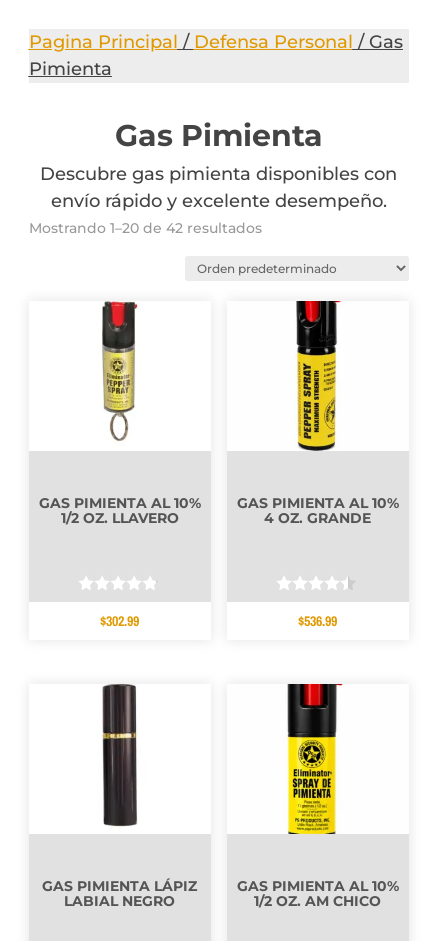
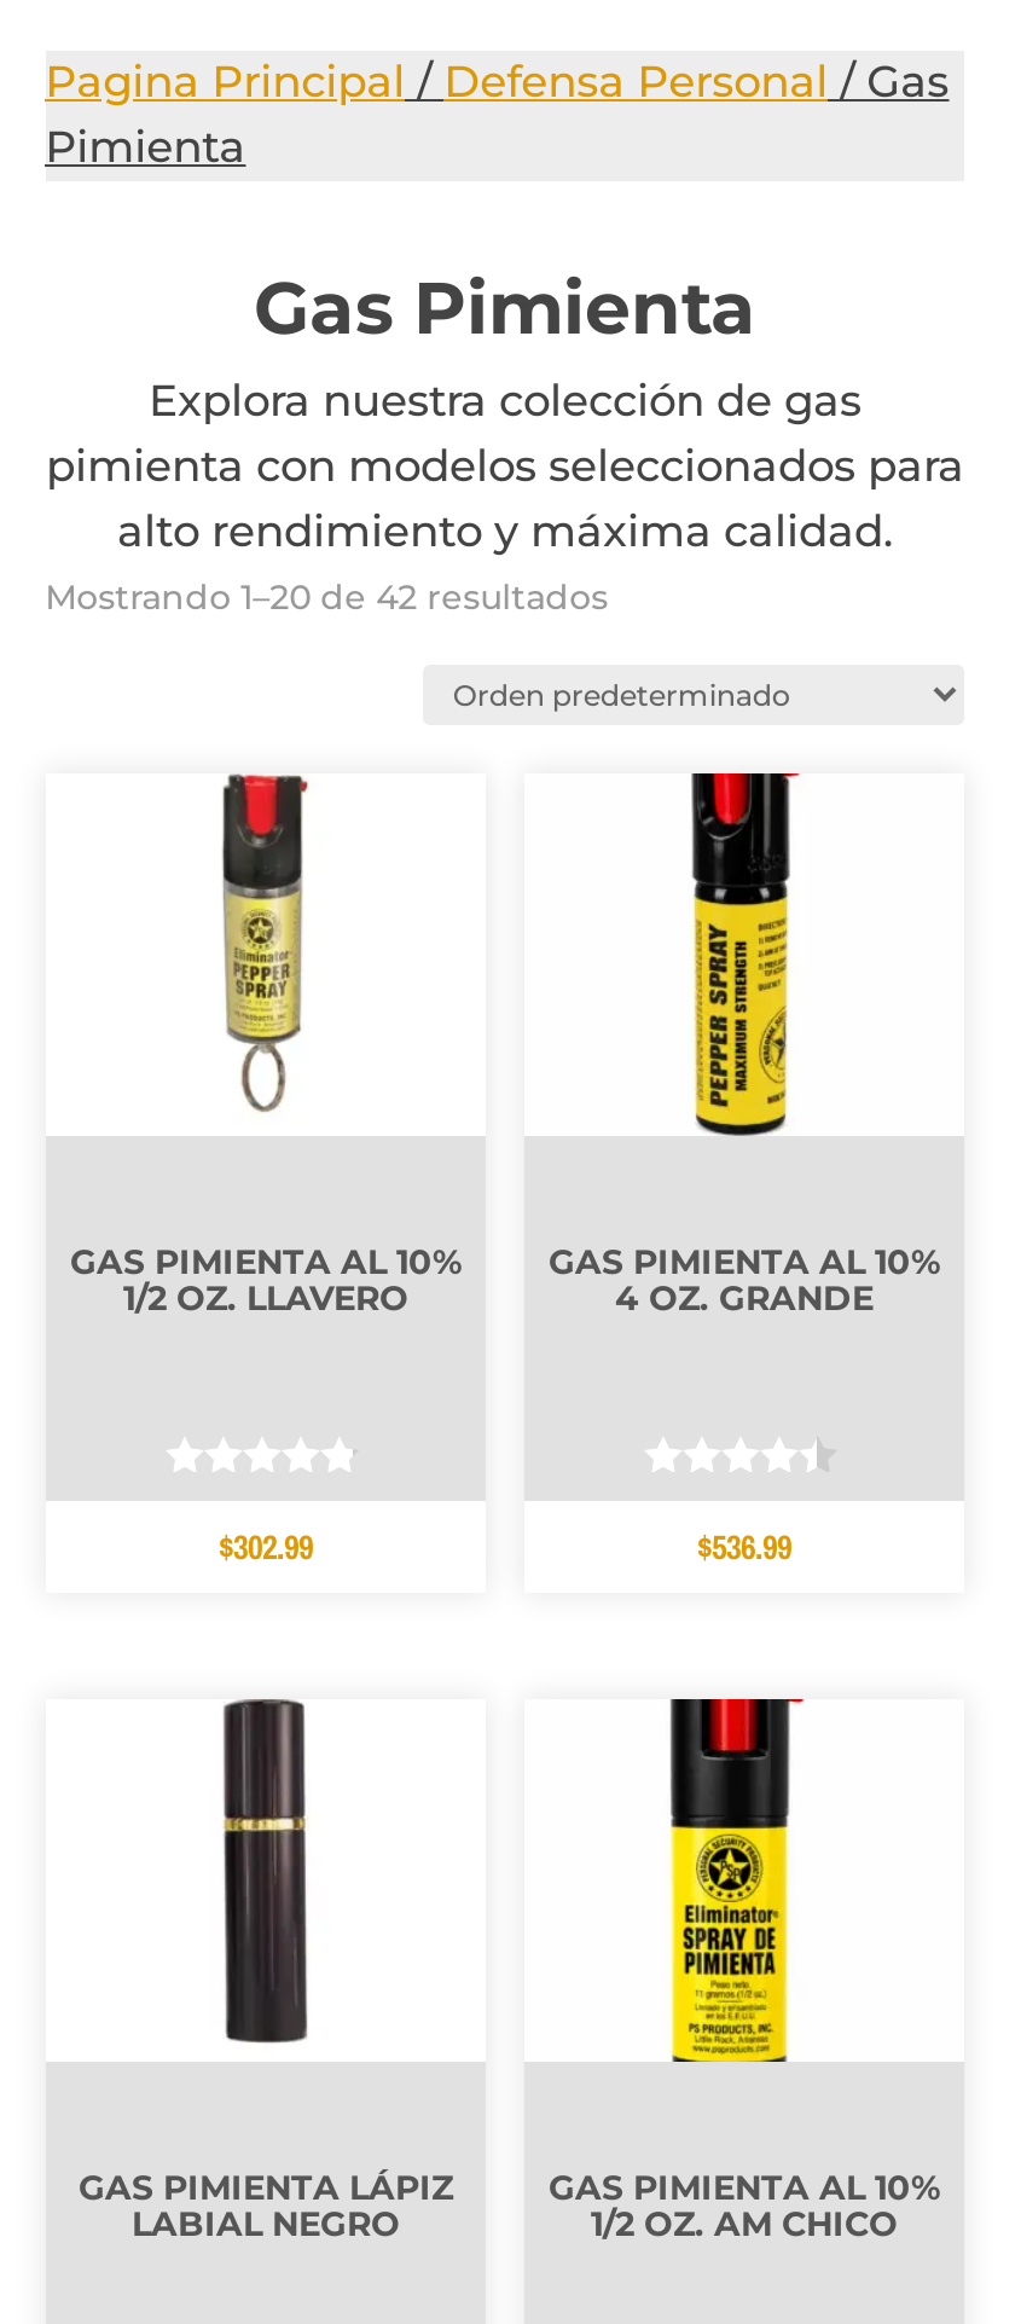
[40,163,397,212] Descubre gas pimienta disponibles con | envío rápido y excelente desempeño. -> [46,375,964,558] Explora nuestra colección de gas | pimienta con modelos seleccionados para | alto rendimiento y máxima calidad.

